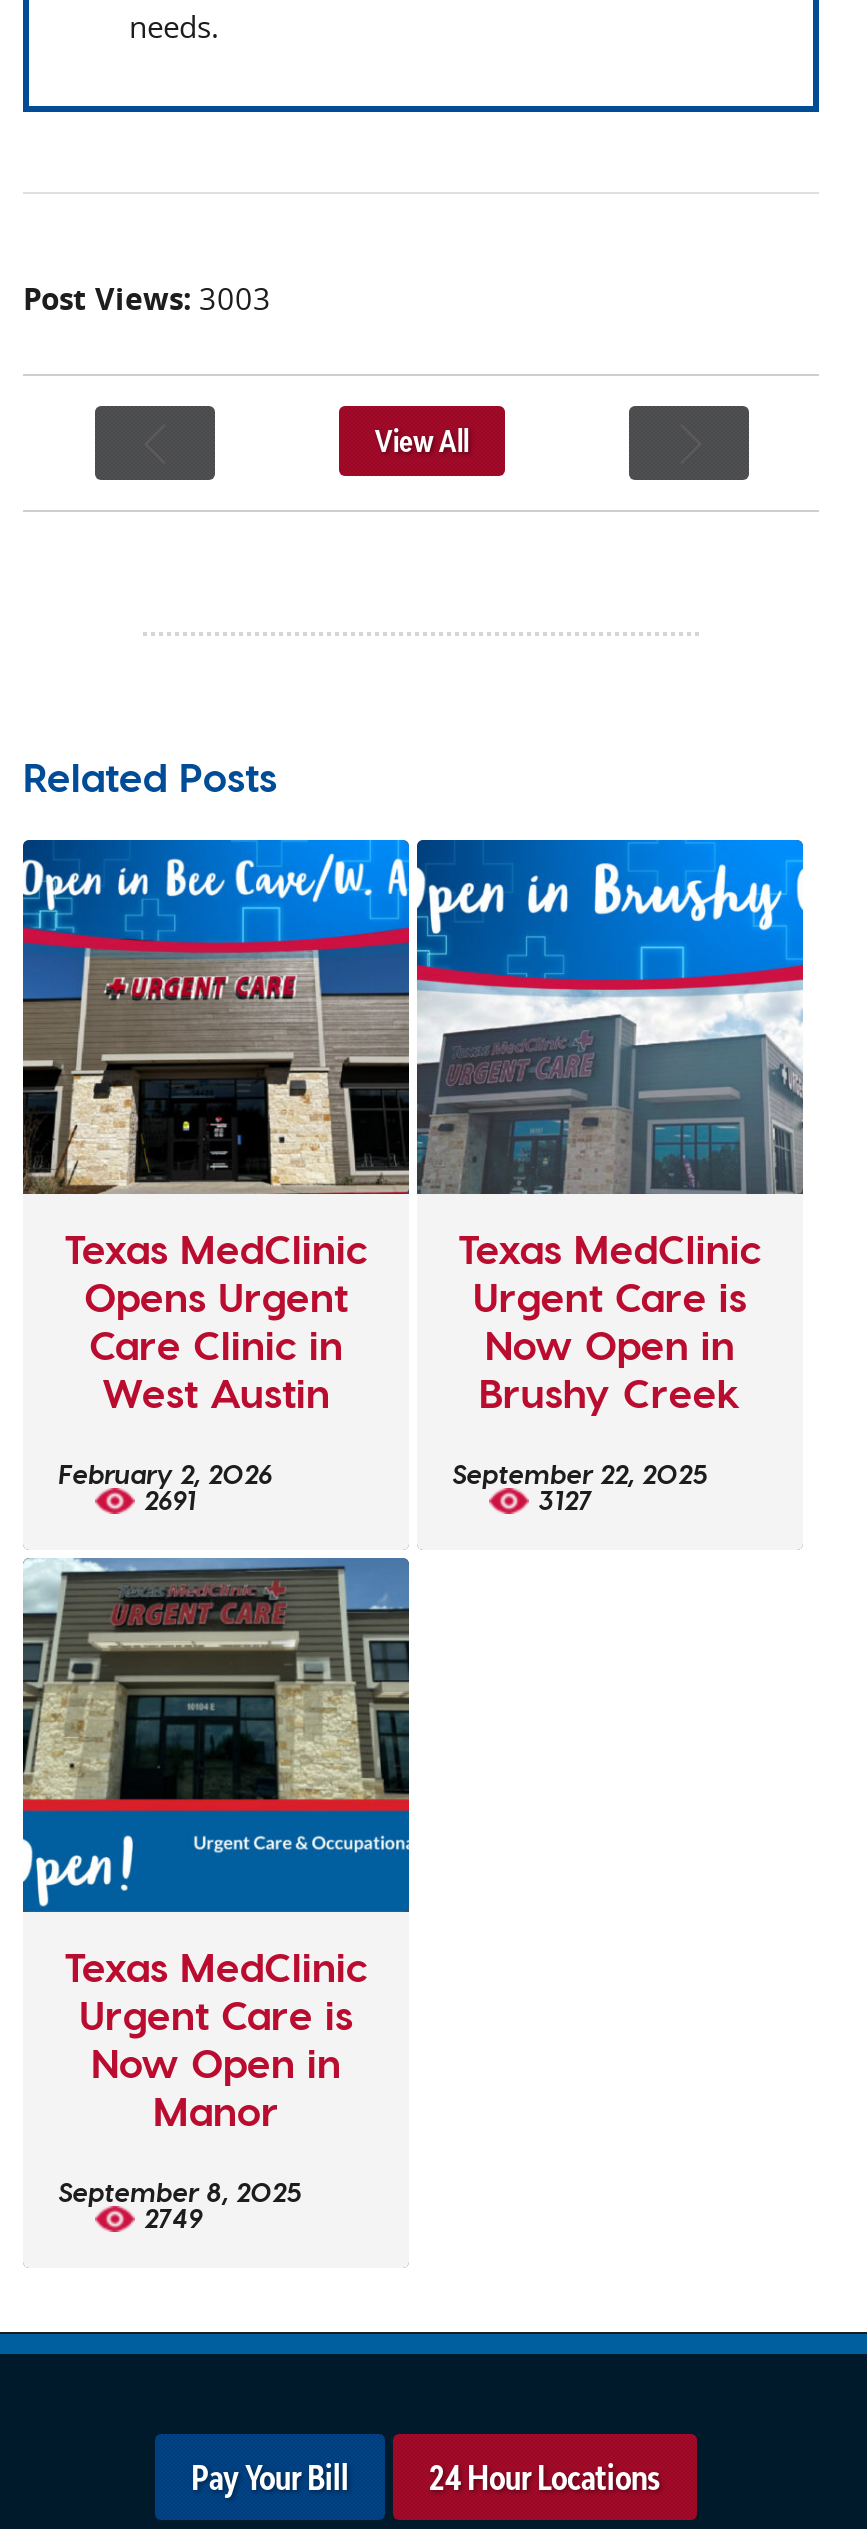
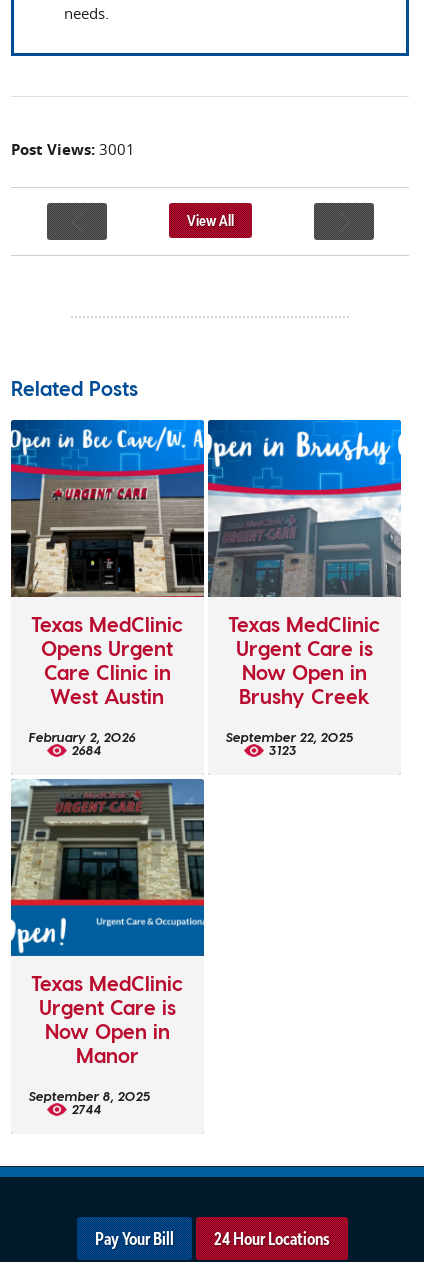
[23,278,271,320] Post Views: 3003 -> [11,139,135,160] Post Views: 3001
[145,1484,197,1514] 2691 -> [72,742,102,757] 2684
[539,1484,593,1514] 3127 -> [269,742,297,757] 3123
[145,2202,203,2232] 2749 -> [72,1101,102,1116] 2744

